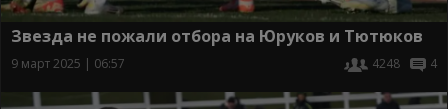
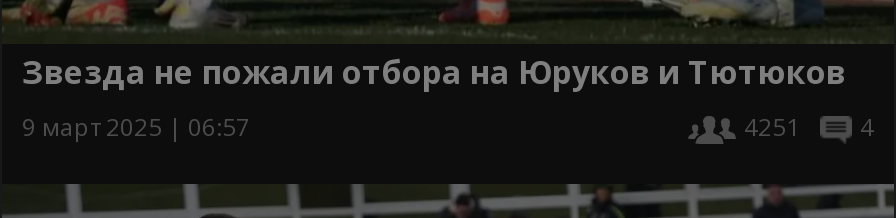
[372,55,437,72] 4248 4 -> [744,111,874,145] 4251 4

